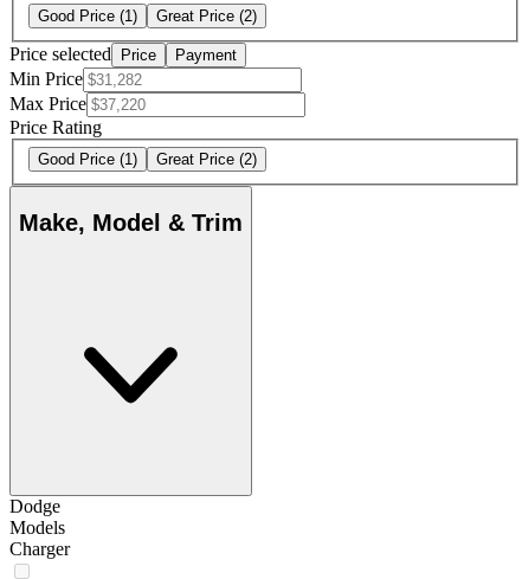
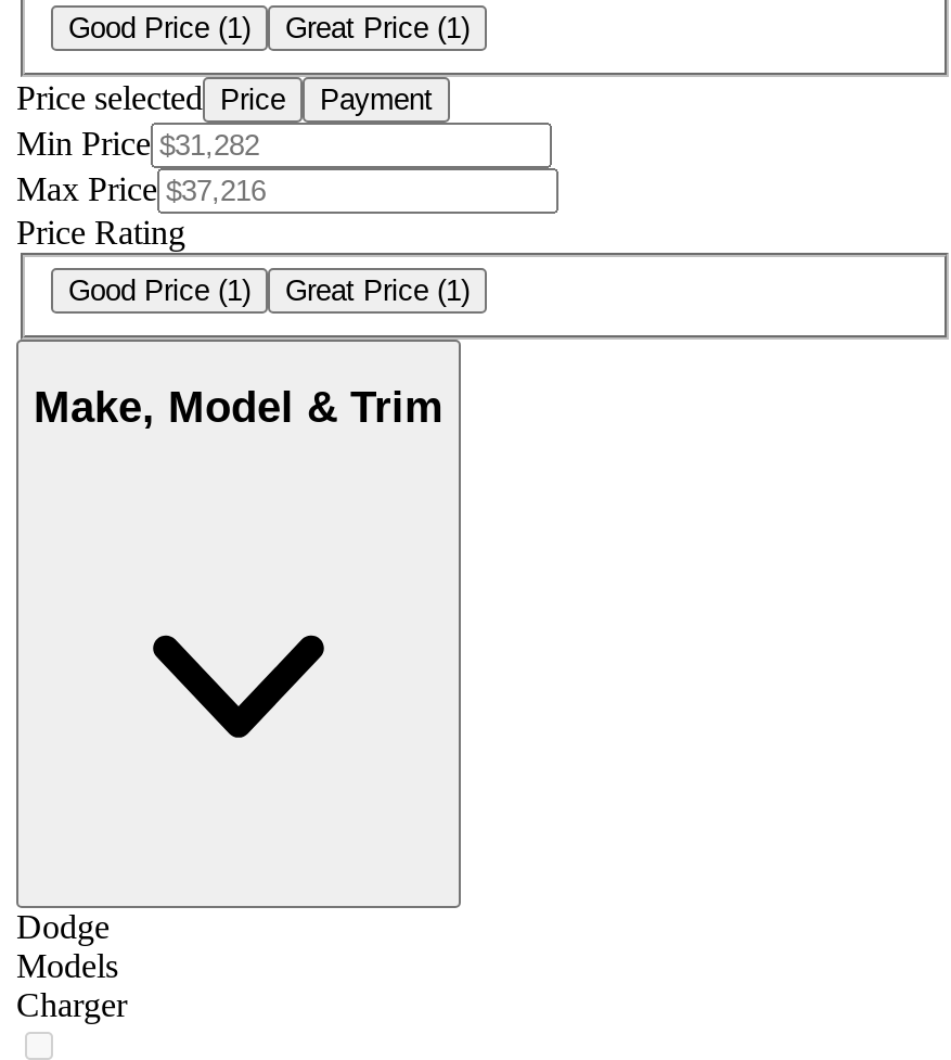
[38,7,257,25] Good Price (1) Great Price (2) -> [68,12,470,44] Good Price (1) Great Price (1)
[38,151,257,169] Good Price (1) Great Price (2) -> [68,275,470,308] Good Price (1) Great Price (1)

